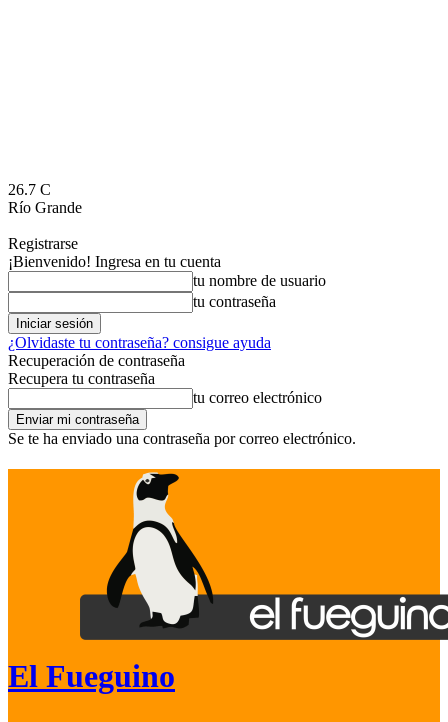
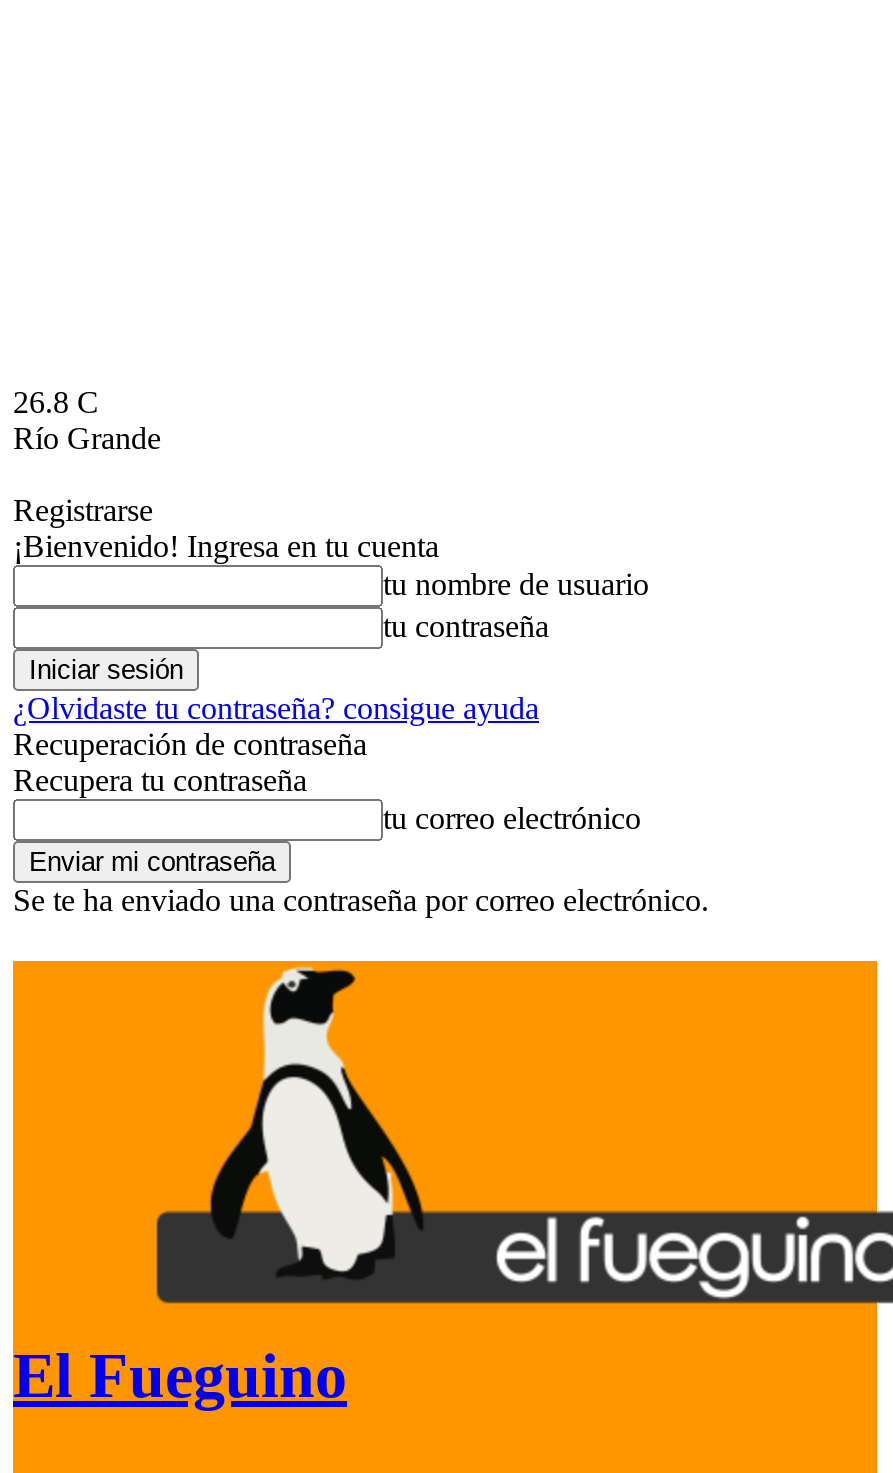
[8,181,51,198] 26.7 C -> [13,385,99,419] 26.8 C

